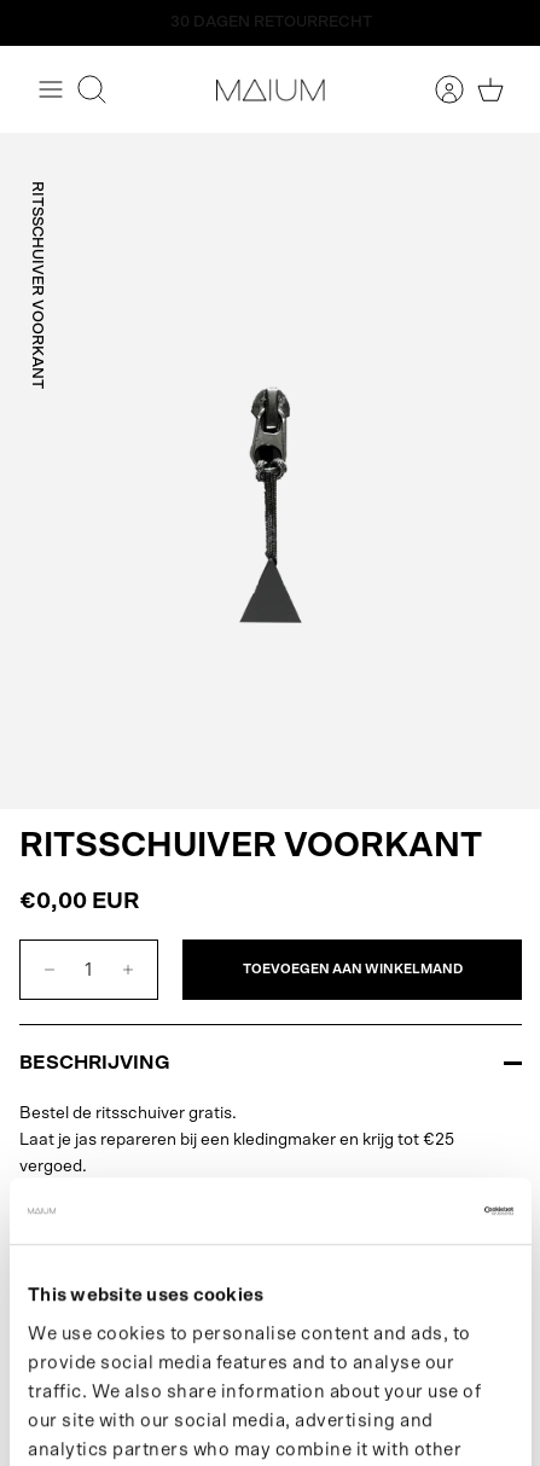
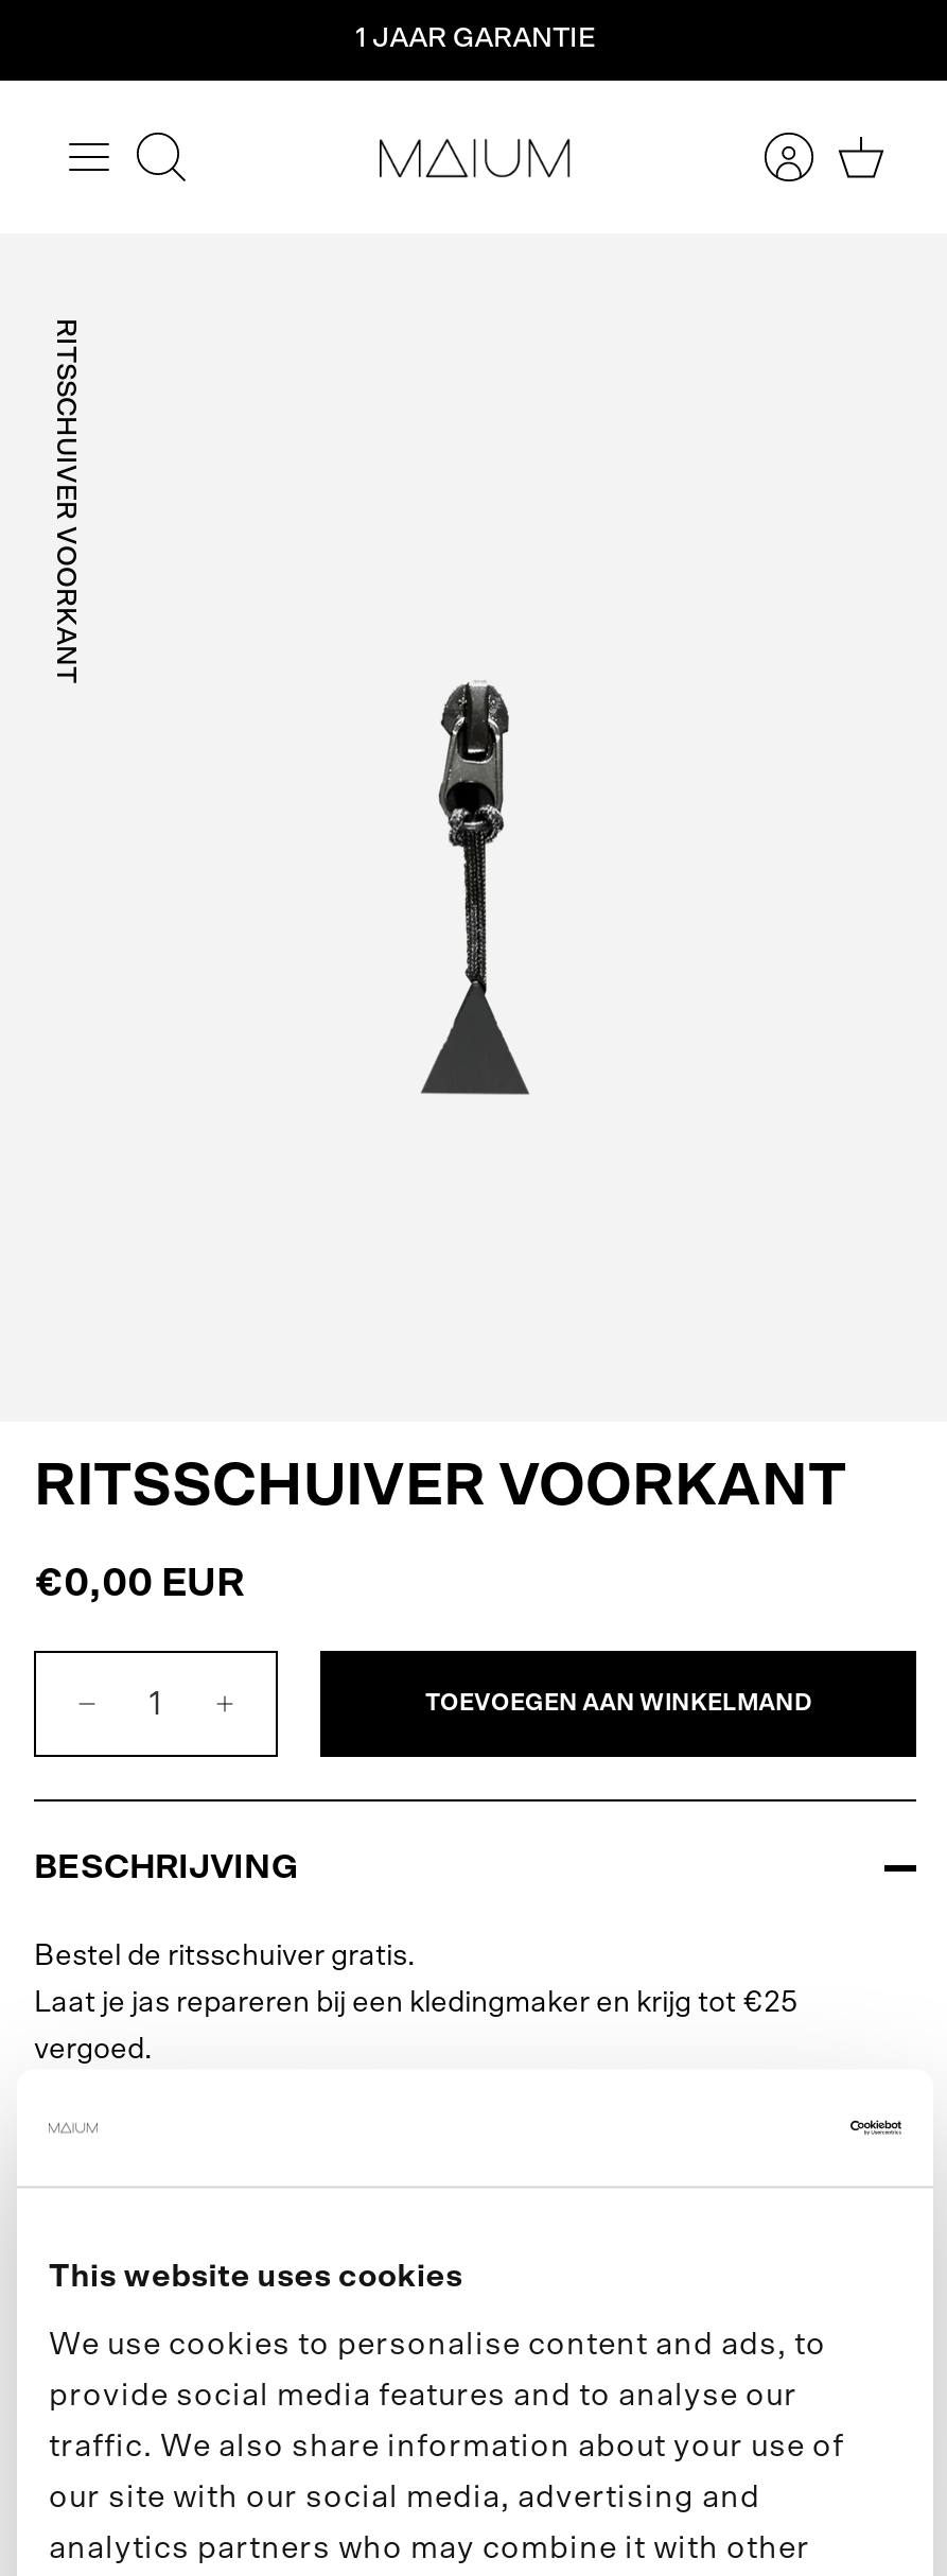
none -> [355,26,595,54] 1 JAAR GARANTIE

